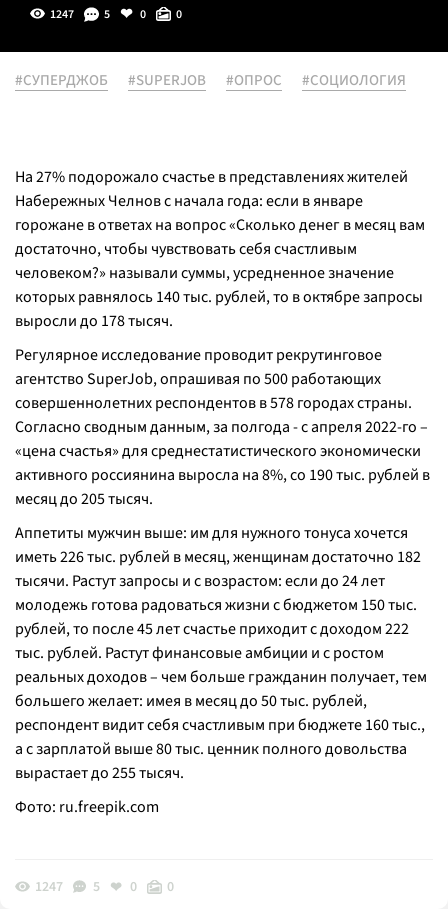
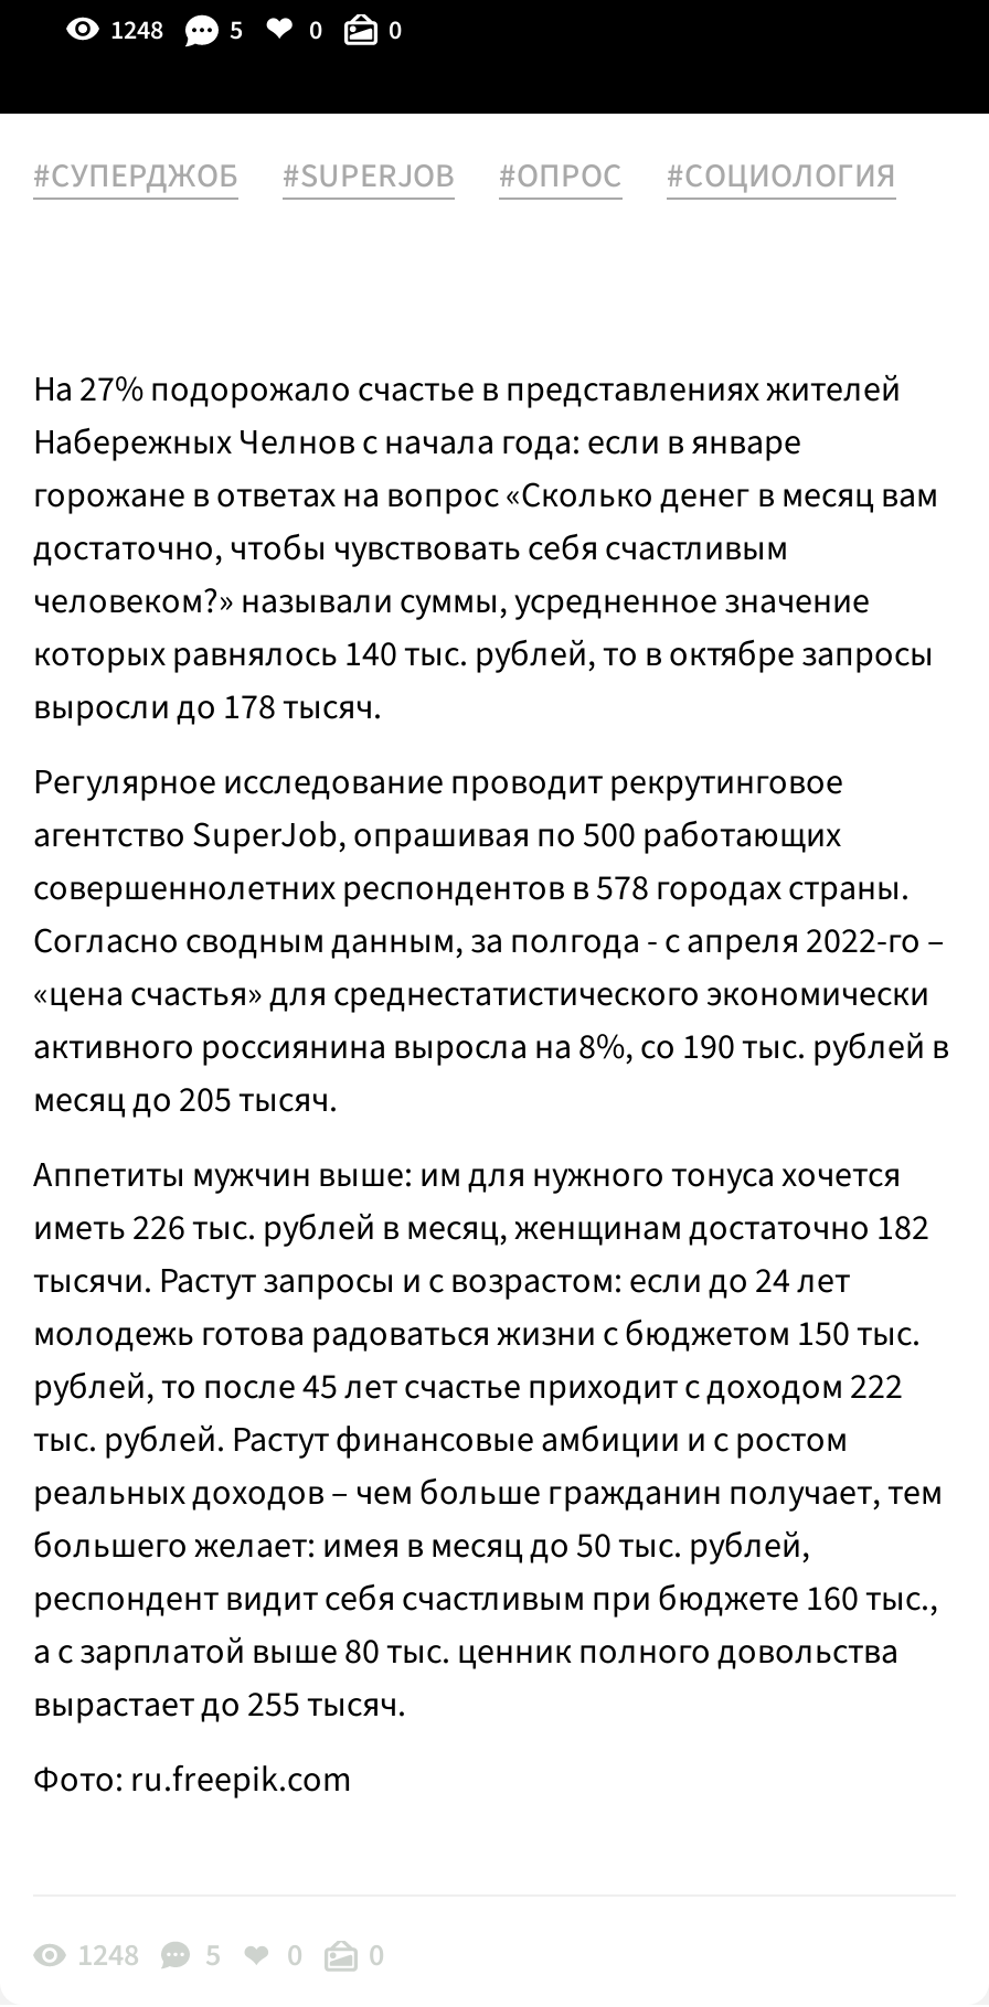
[50,6,182,23] 1247 5 0 0 -> [110,12,402,50] 1248 5 0 0
[35,877,174,897] 1247 5 0 0 -> [77,1934,384,1978] 1248 5 0 0

